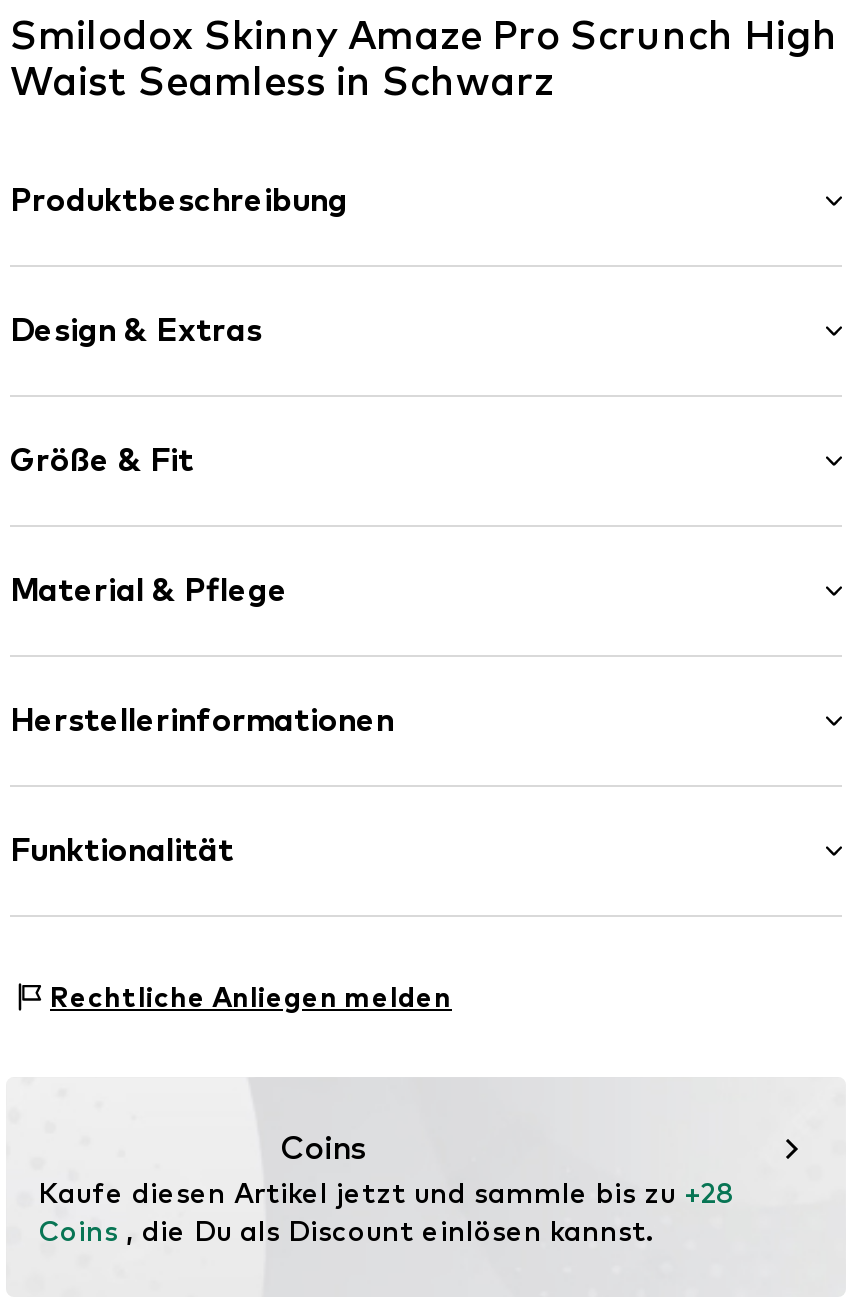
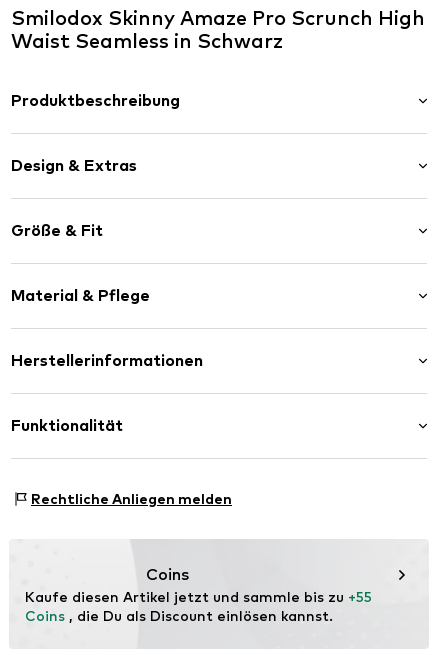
[38,1175,734,1209] Kaufe diesen Artikel jetzt und sammle bis zu +28 -> [25,588,372,605] Kaufe diesen Artikel jetzt und sammle bis zu +55

